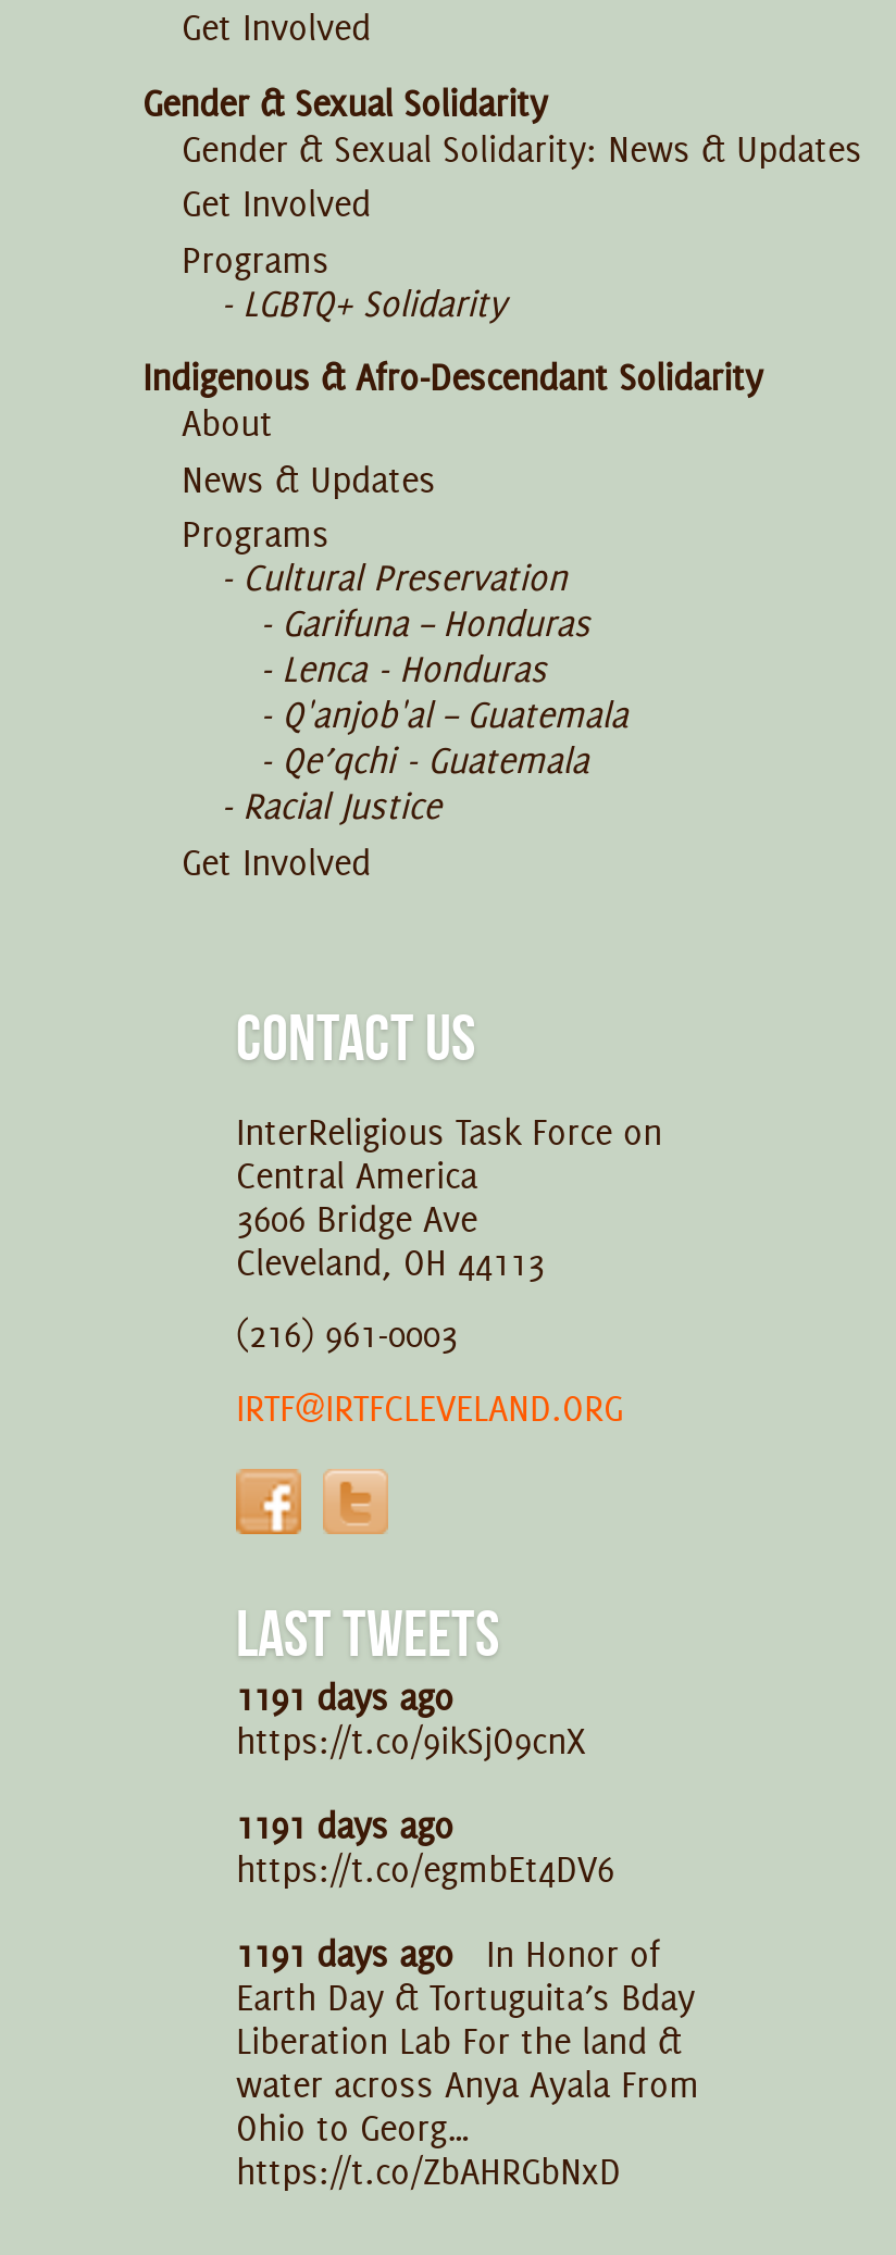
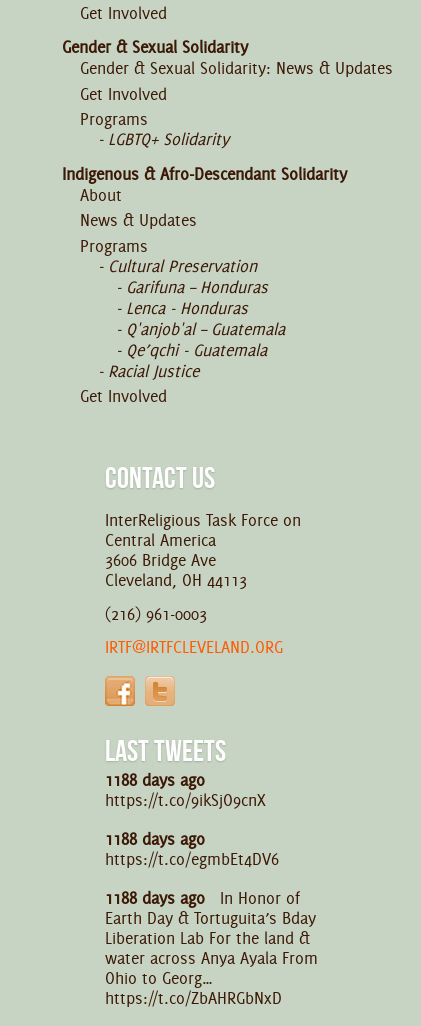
[236,1675,453,1718] 1191 days ago -> [105,770,205,790] 1188 days ago
[236,1803,453,1847] 1191 days ago -> [105,829,205,849] 1188 days ago
[236,1931,660,1975] 1191 days ago In Honor of -> [105,888,300,908] 1188 days ago In Honor of

